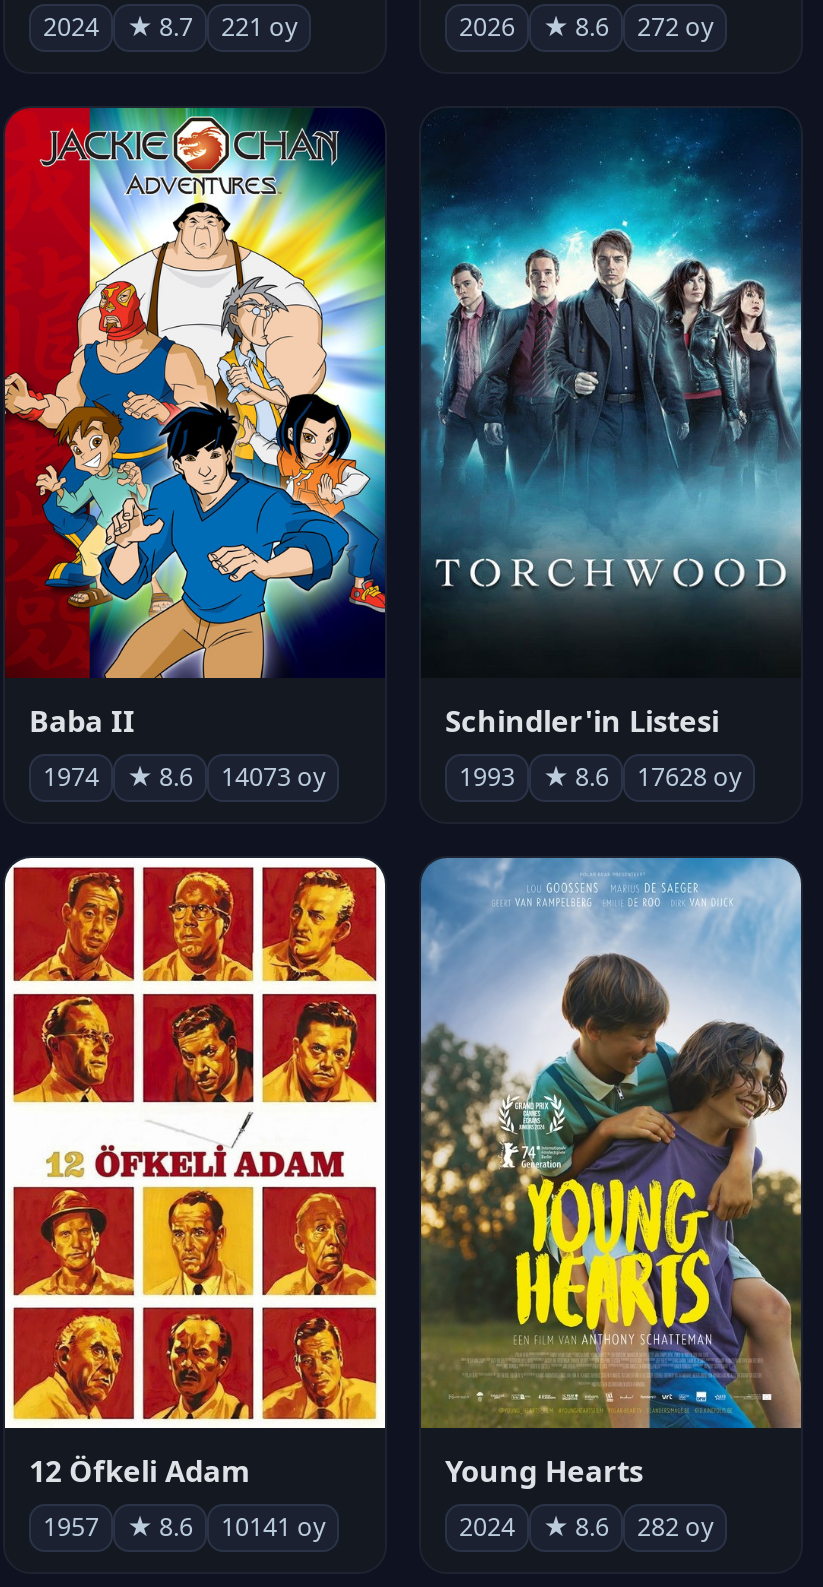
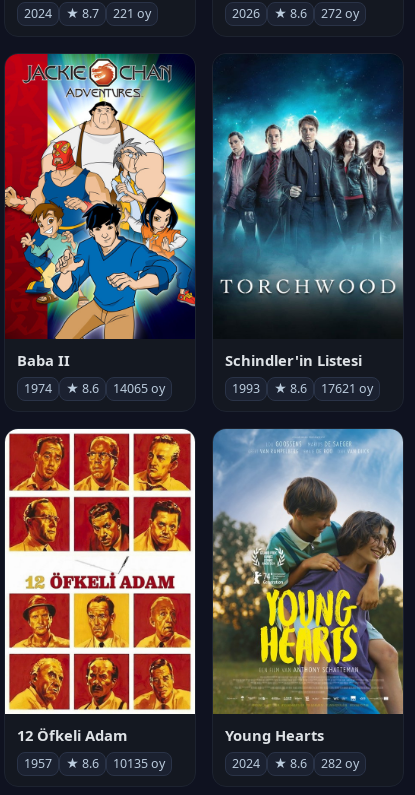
[221,760,325,794] 14073 oy -> [113,380,165,397] 14065 oy
[637,760,741,794] 17628 oy -> [321,380,373,397] 17621 oy
[221,1510,325,1544] 10141 oy -> [113,755,165,772] 10135 oy

